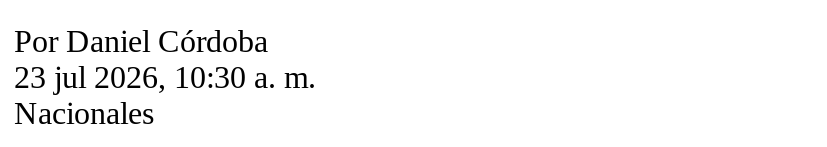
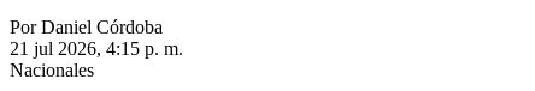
[14,59,316,93] 23 jul 2026, 10:30 a. m. -> [10,38,183,58] 21 jul 2026, 4:15 p. m.

